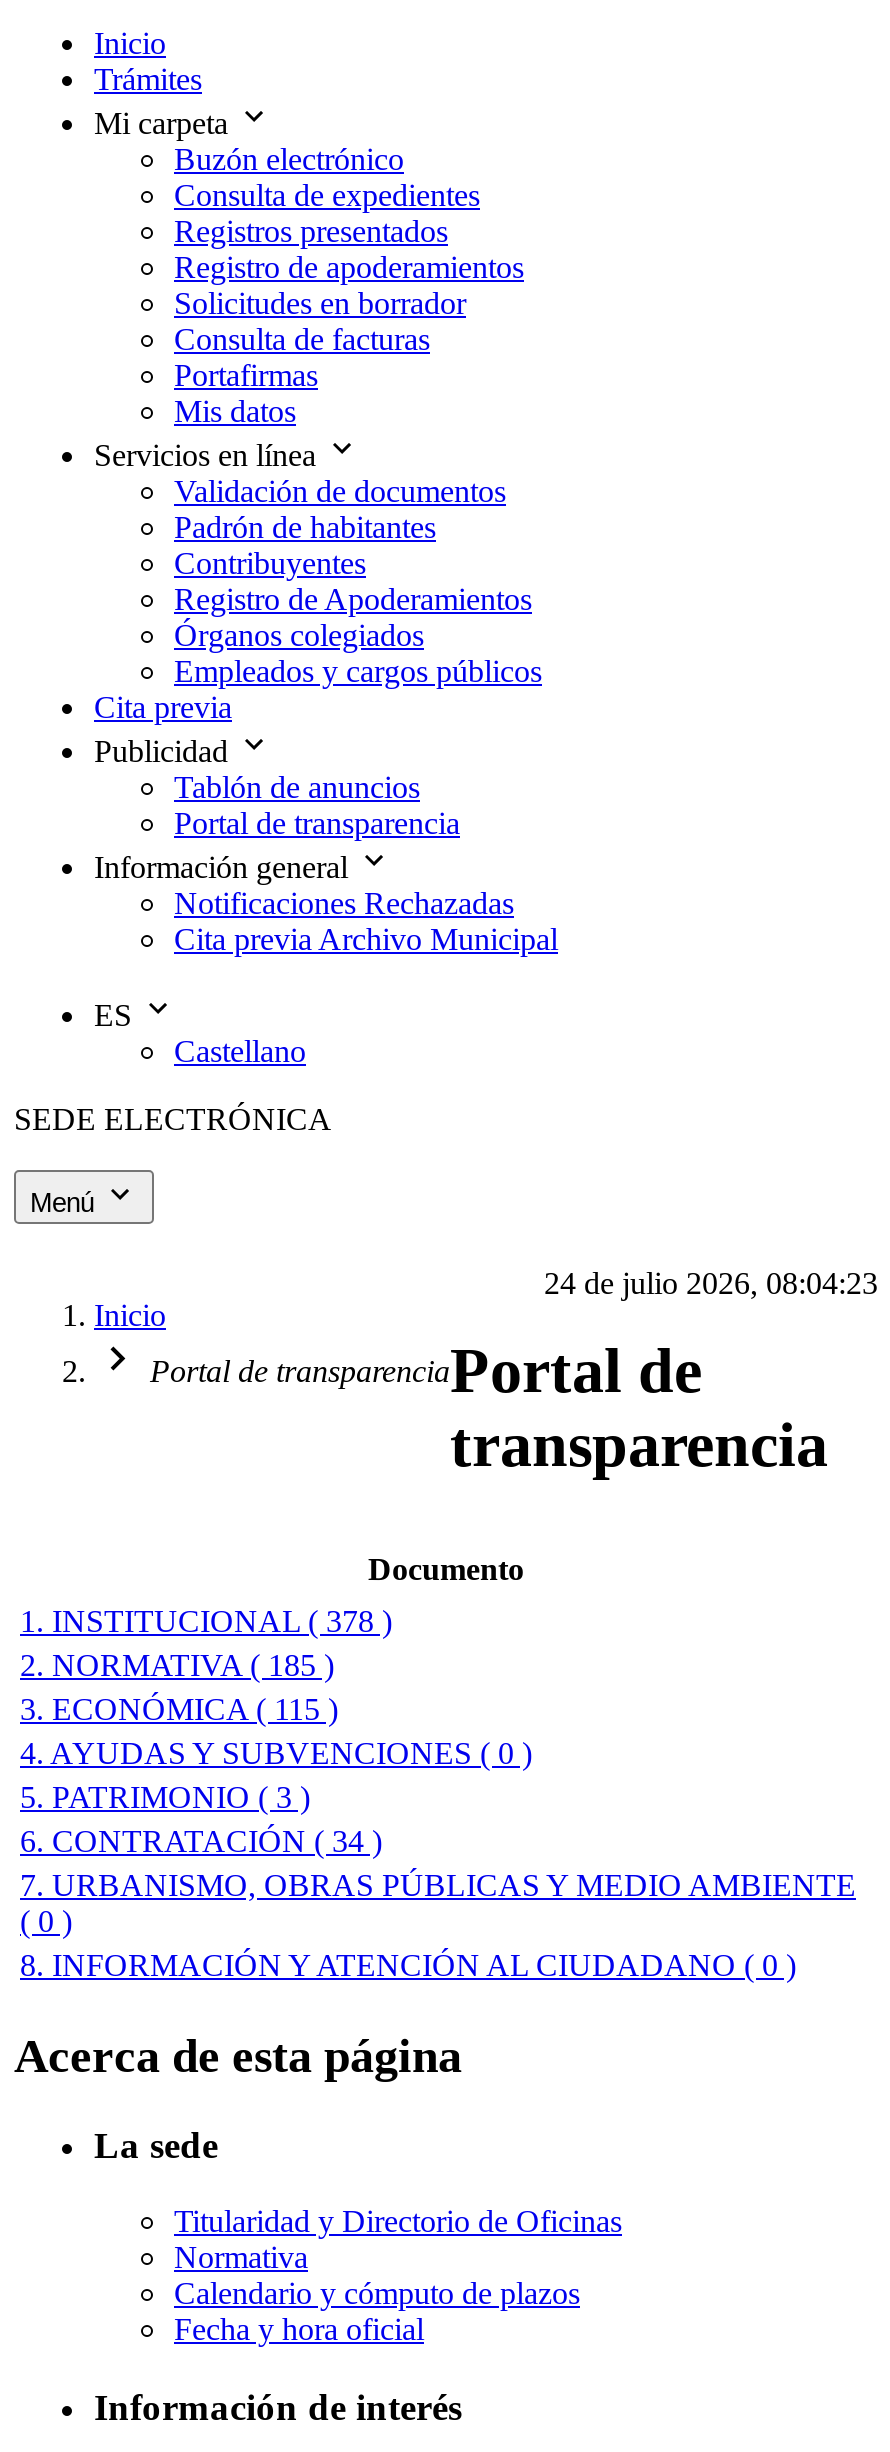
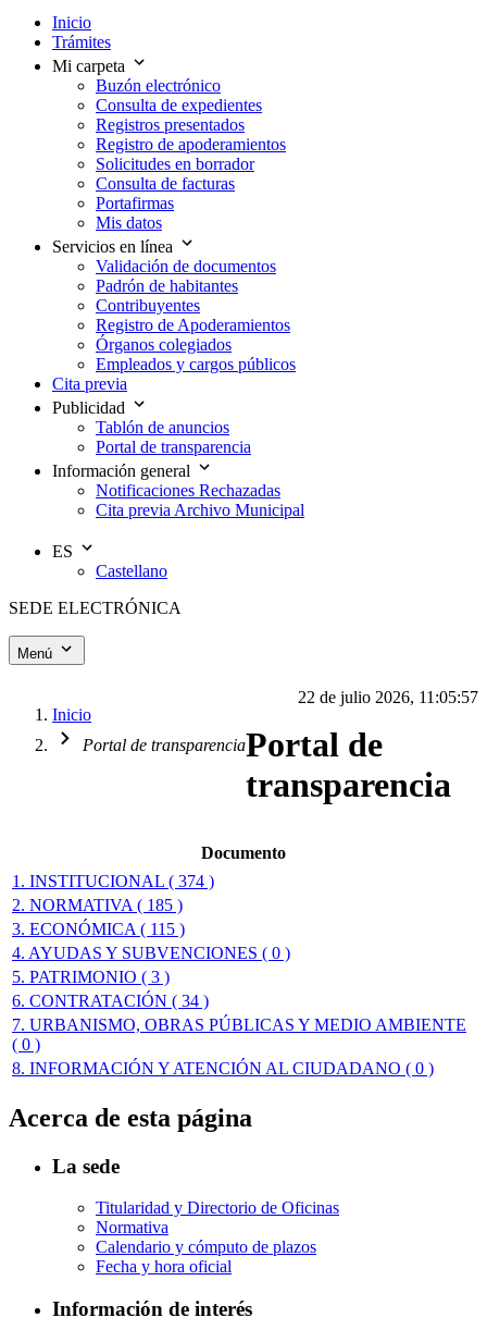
[544,1267,878,1301] 24 de julio 2026, 08:04:23 -> [298,688,478,707] 22 de julio 2026, 11:05:57
[20,1604,392,1638] 1. INSTITUCIONAL ( 378 ) -> [12,872,214,890] 1. INSTITUCIONAL ( 374 )

